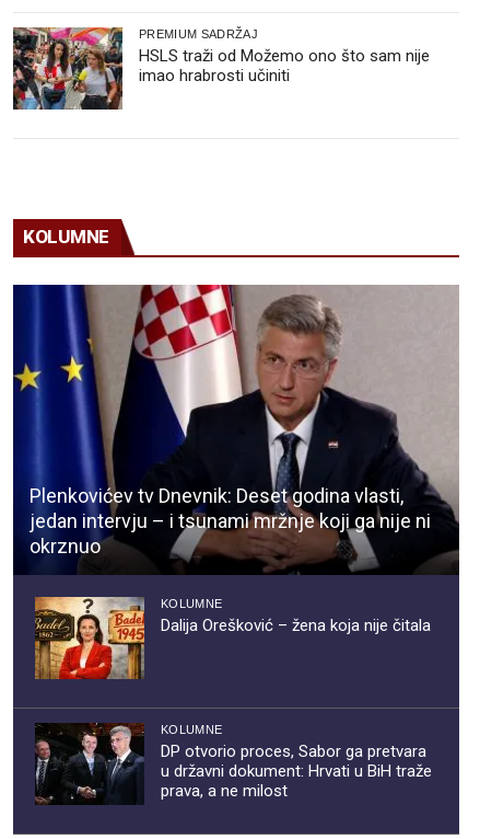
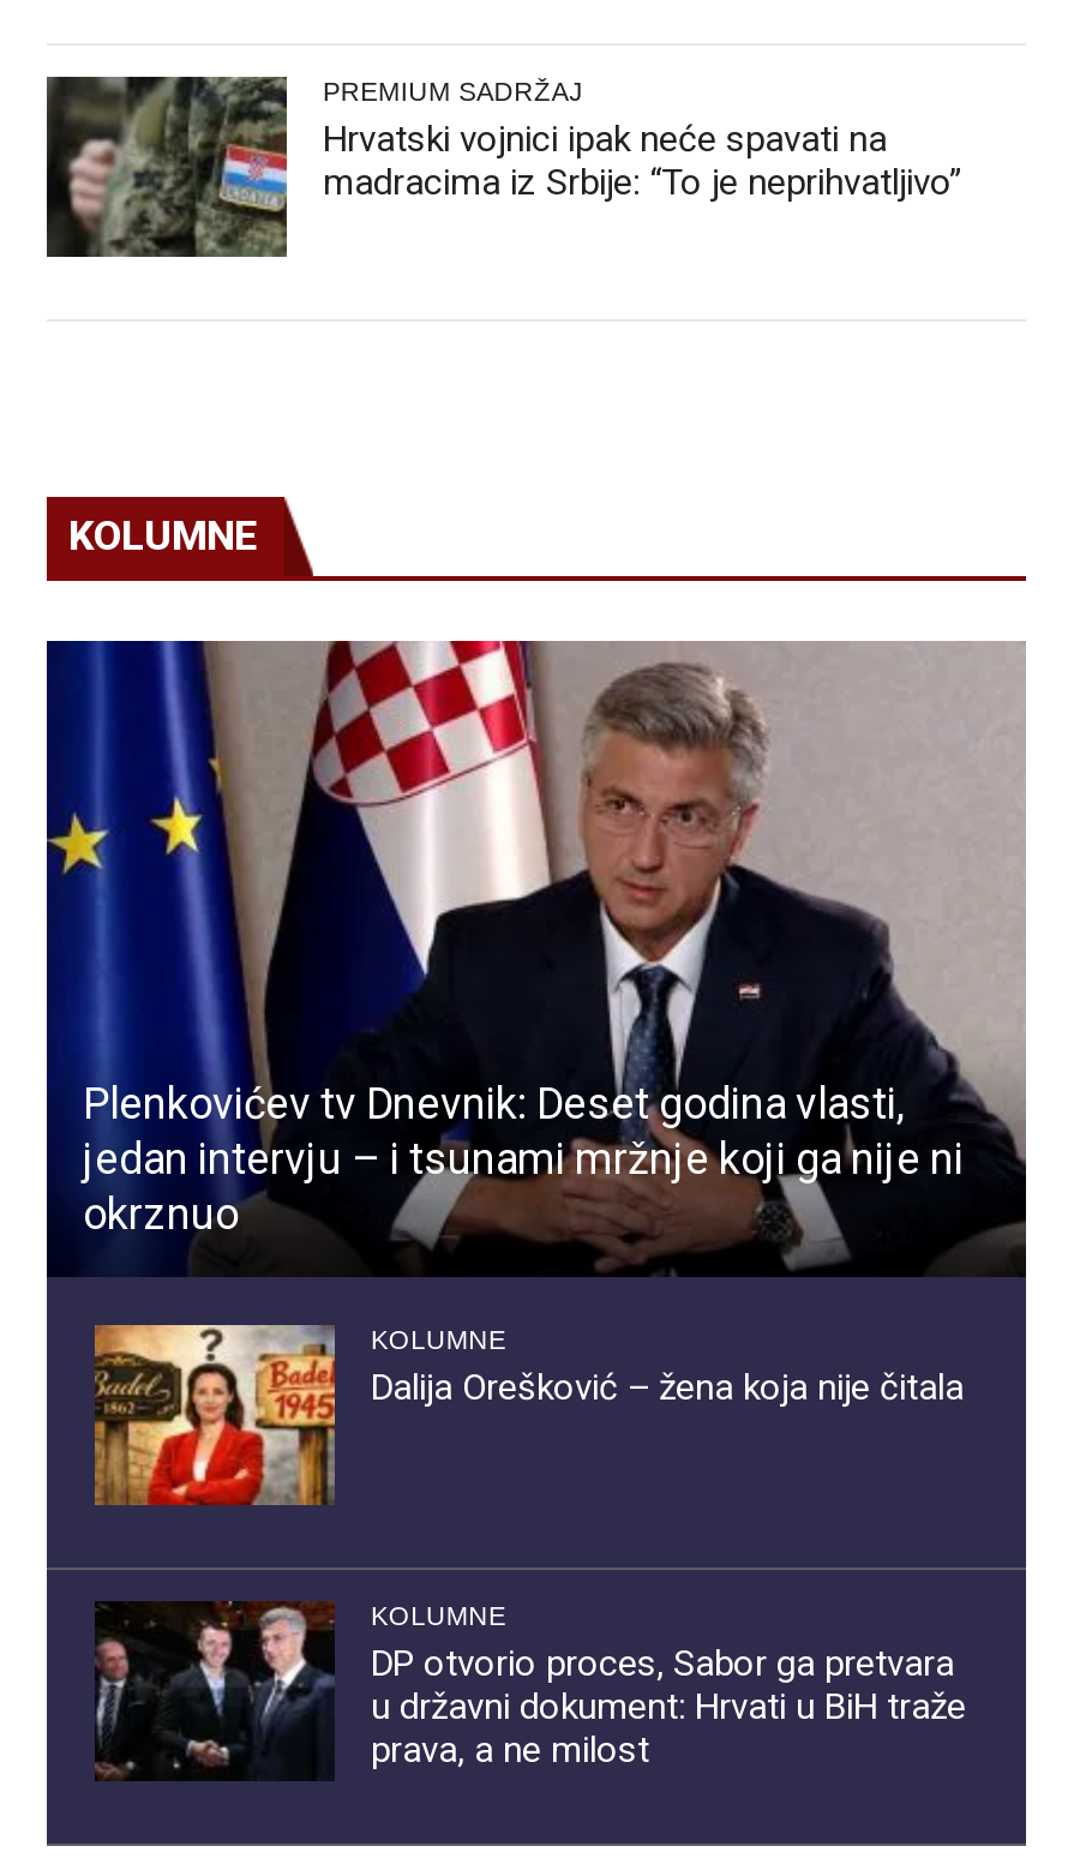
[12,26,430,111] [image] | HSLS traži od Možemo ono što sam nije | imao hrabrosti učiniti -> [47,74,961,259] [image] | Hrvatski vojnici ipak neće spavati na | madracima iz Srbije: “To je neprihvatljivo”

